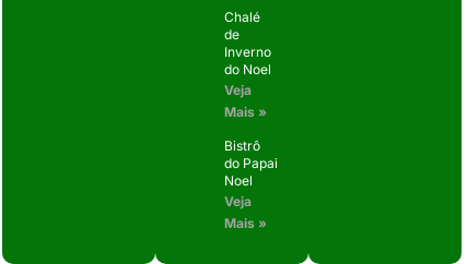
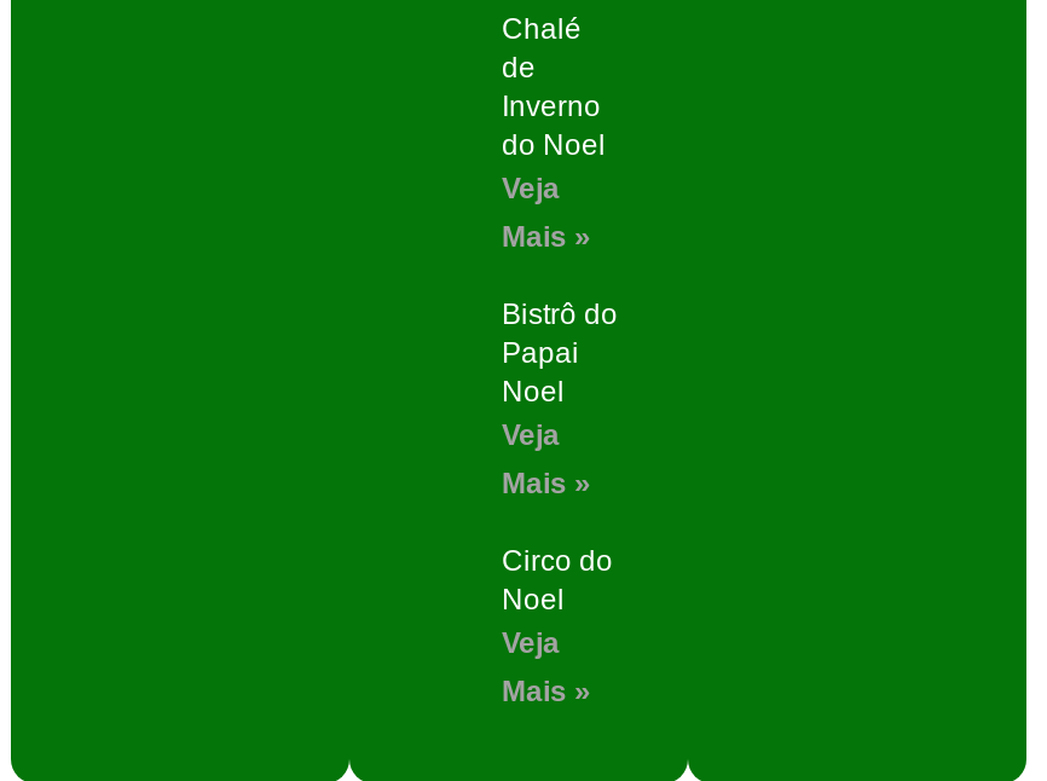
[224,137,278,171] Bistrô | do Papai -> [502,297,618,577] Bistrô do | Papai | Noel | Veja | Mais » | Circo do

